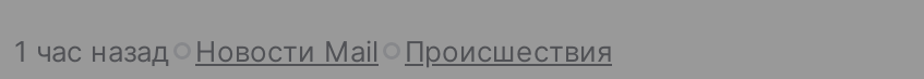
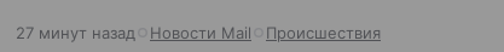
[14,34,612,69] 1 час назад Новости Mail Происшествия -> [16,23,381,43] 27 минут назад Новости Mail Происшествия

